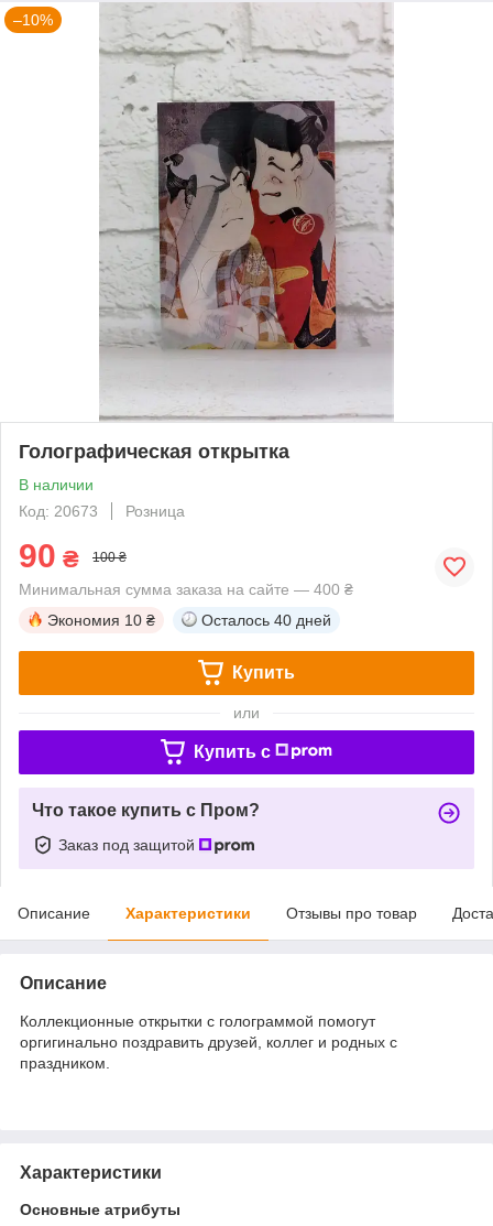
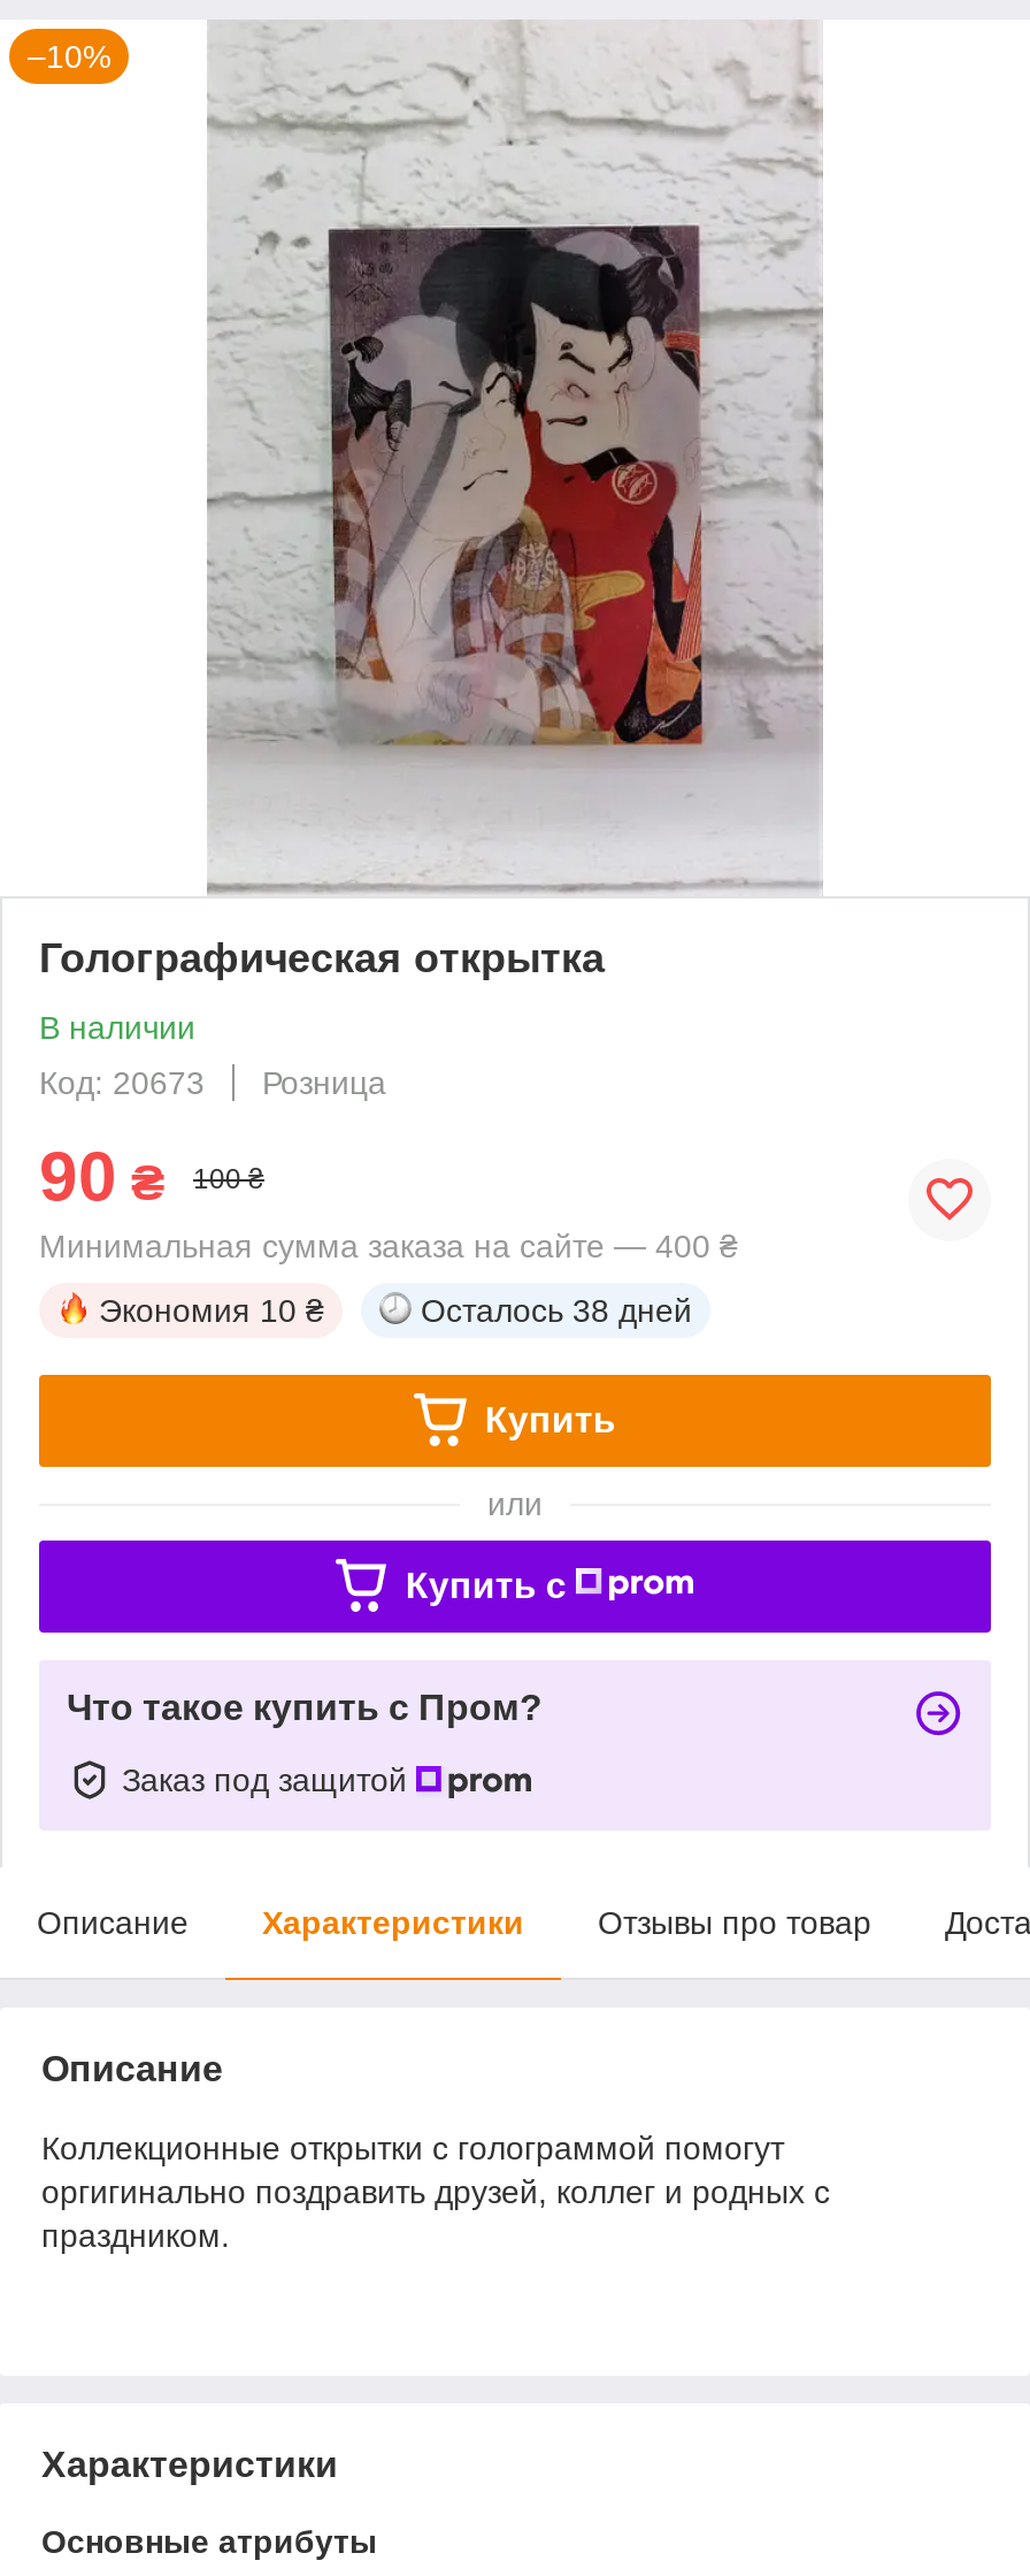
[201,611,331,629] Осталось 40 дней -> [421,1292,692,1328] Осталось 38 дней

